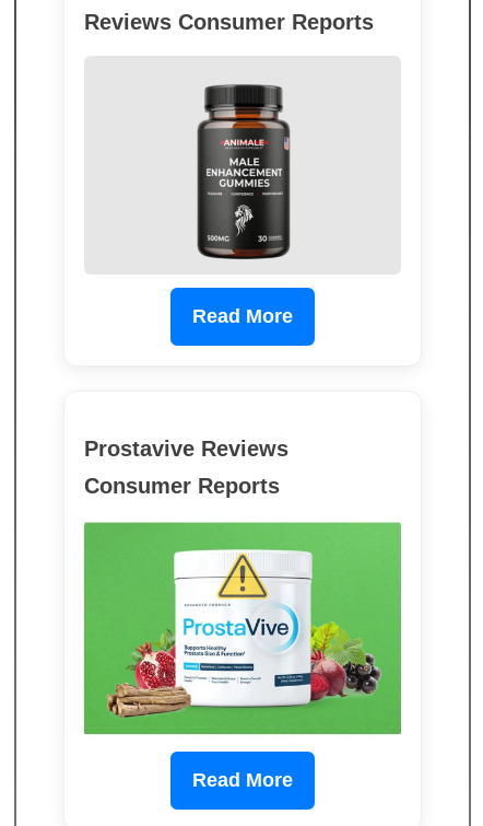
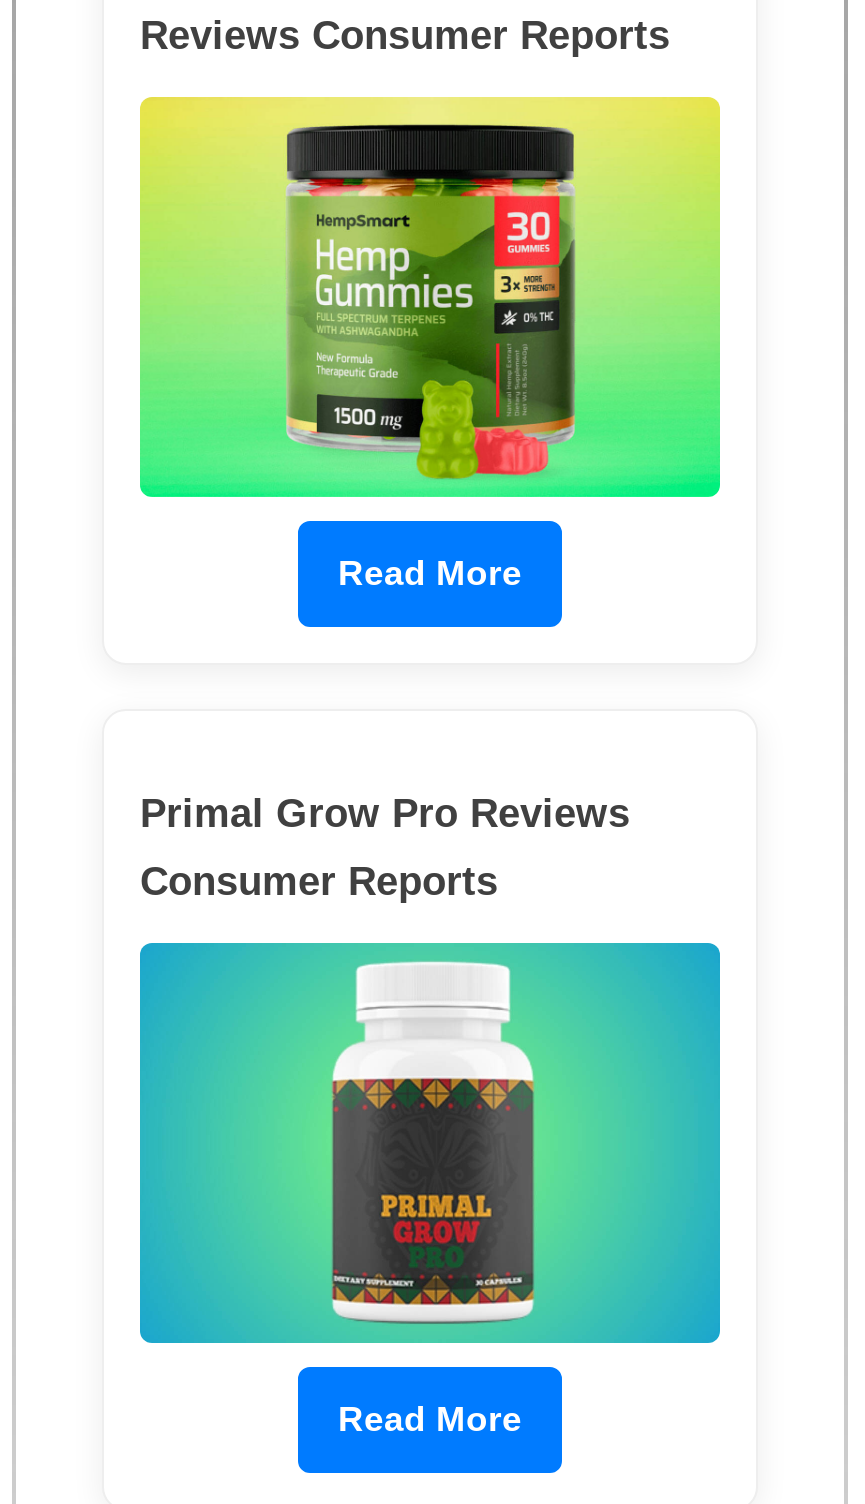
[84,57,401,276] [image] -> [138,96,722,500] [image]
[84,436,288,460] Prostavive Reviews -> [140,791,630,835] Primal Grow Pro Reviews
[83,519,402,738] [image] -> [138,940,722,1346] [image]

